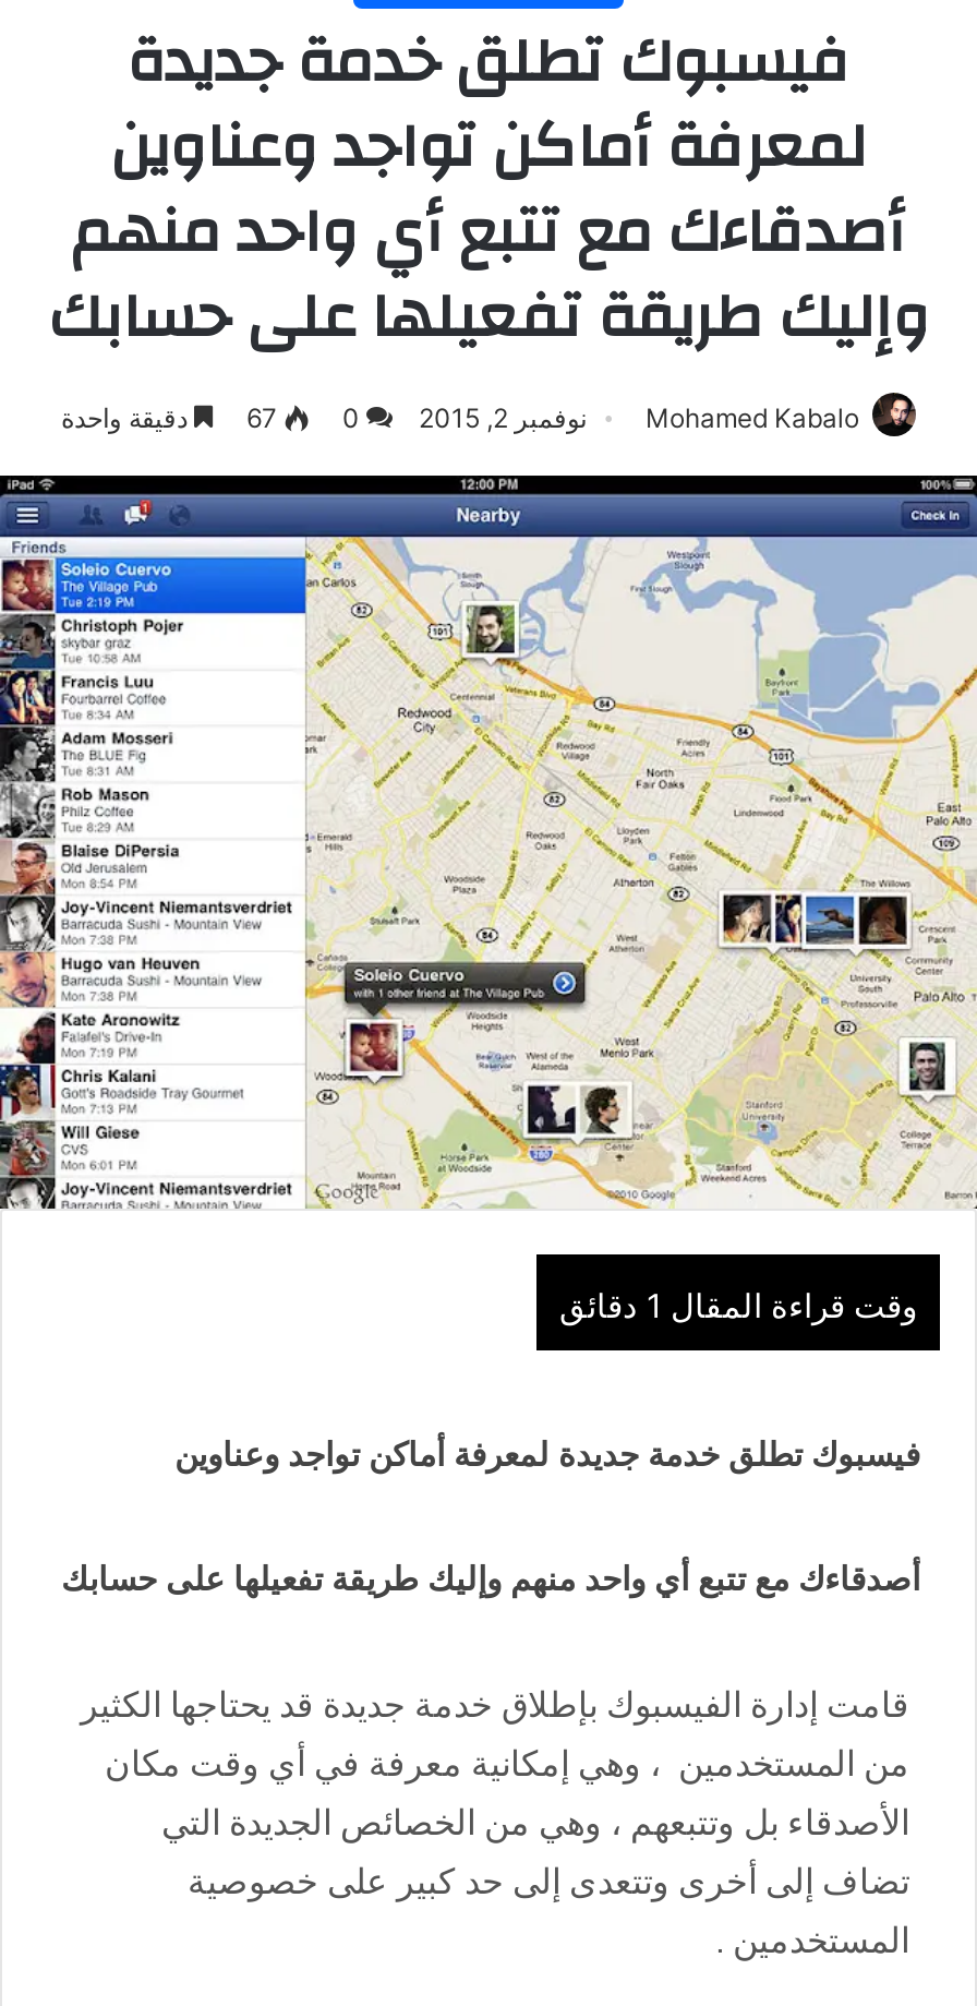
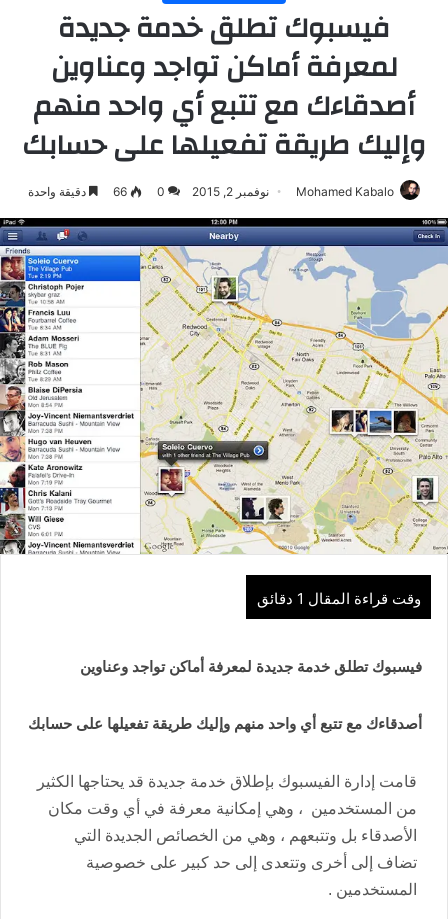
[61,401,360,434] 0 67 دقيقة واحدة -> [28,184,165,199] 0 66 دقيقة واحدة

